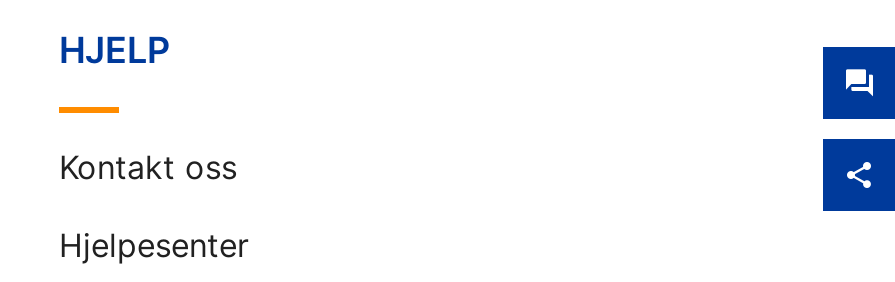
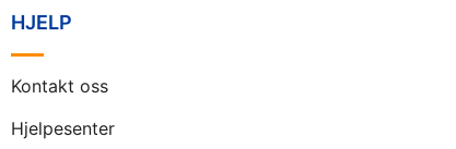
[821,45,889,121] [image] -> none
[821,137,889,213] [image] -> none

